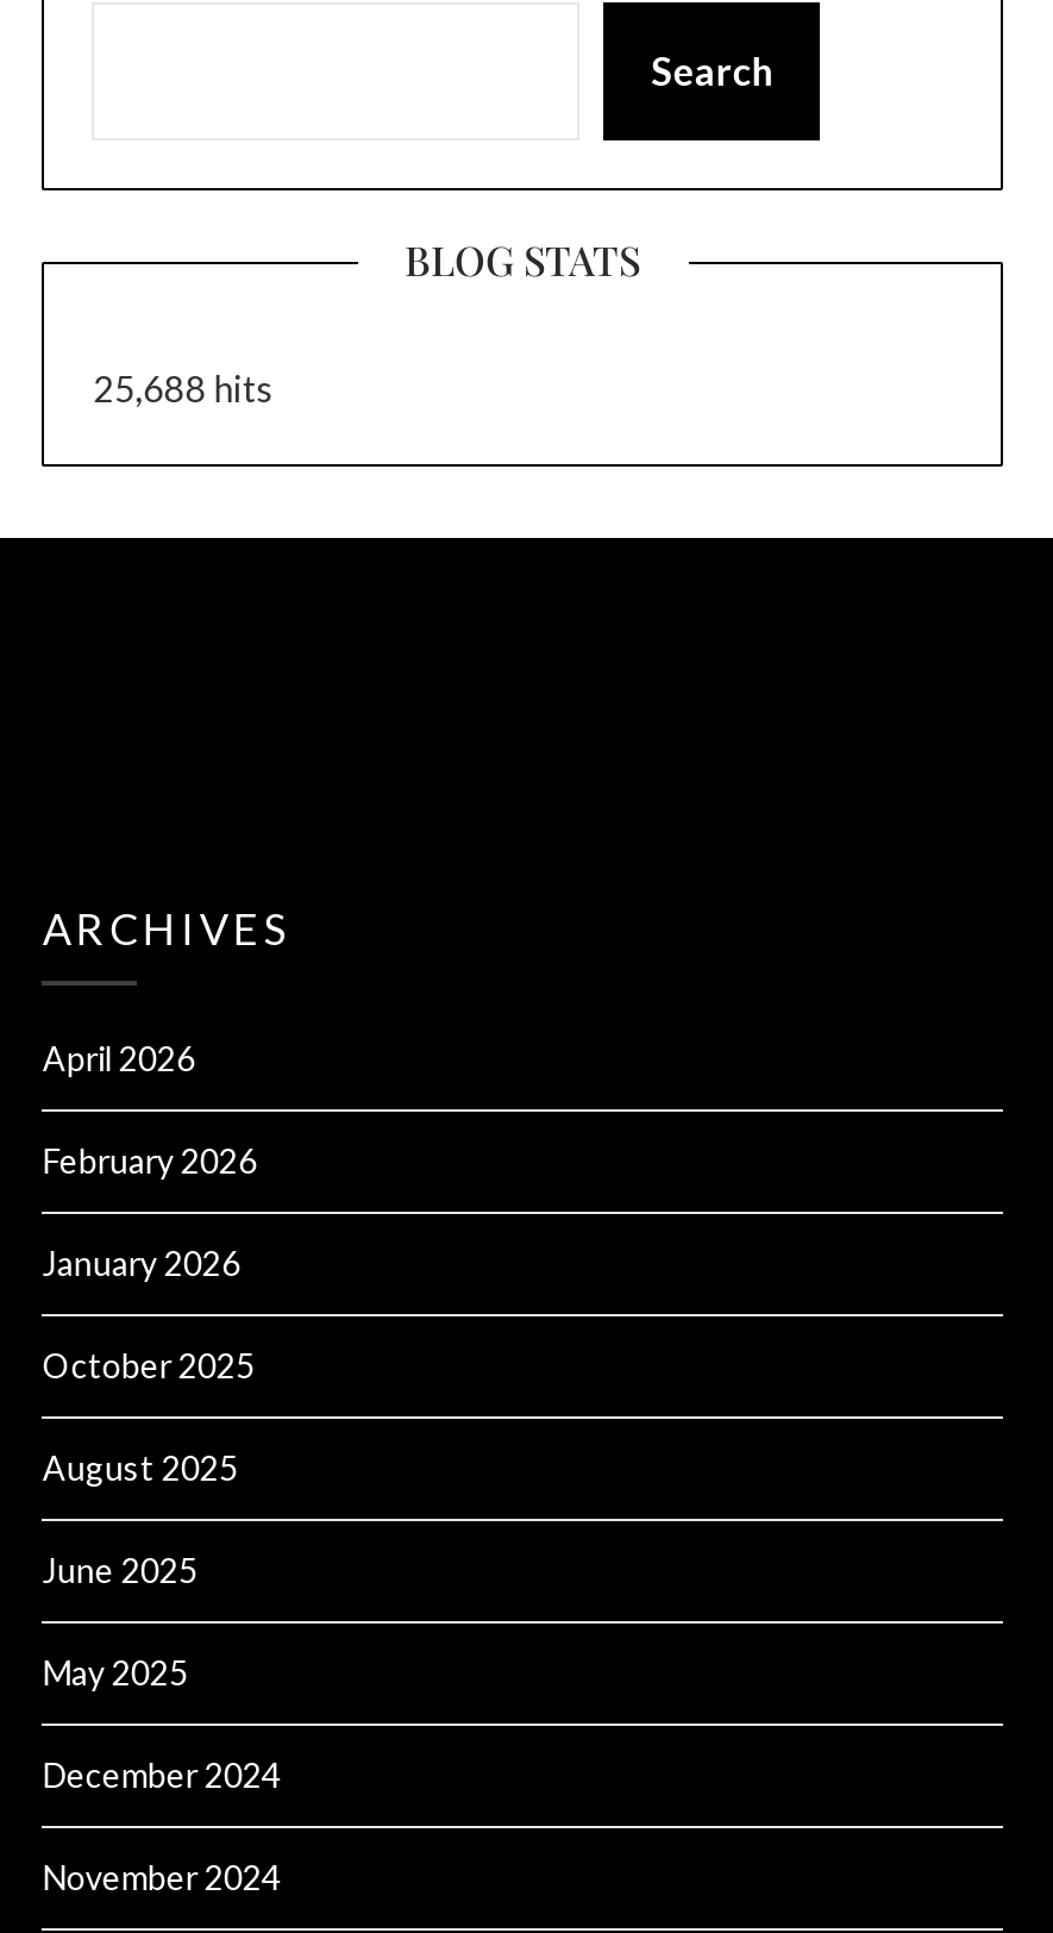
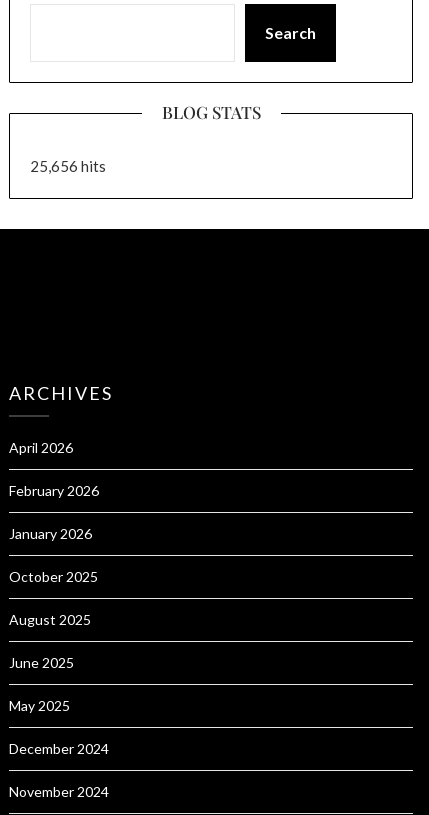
[93,366,273,409] 25,688 hits -> [30,157,106,175] 25,656 hits

